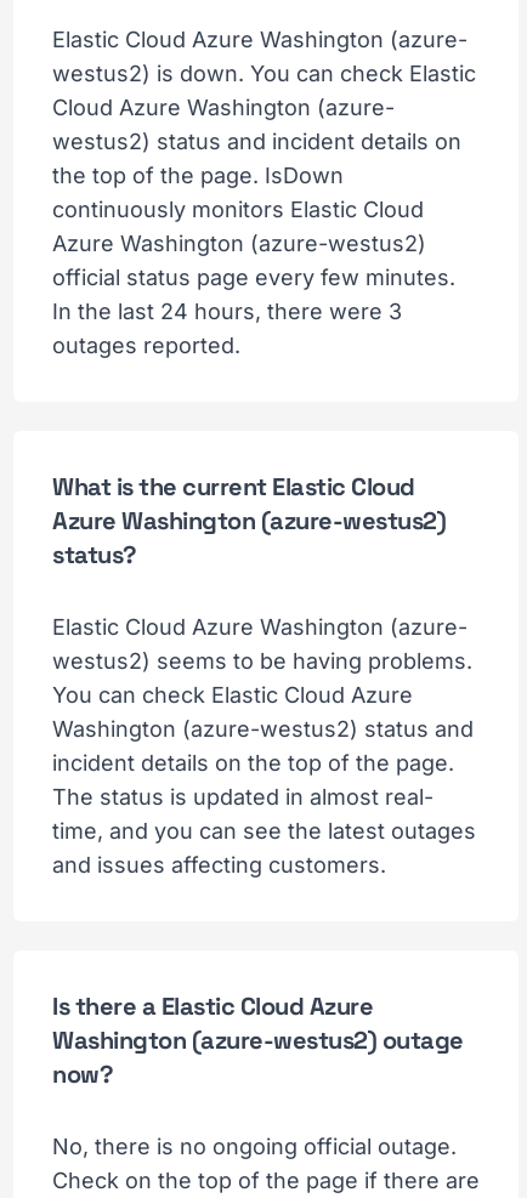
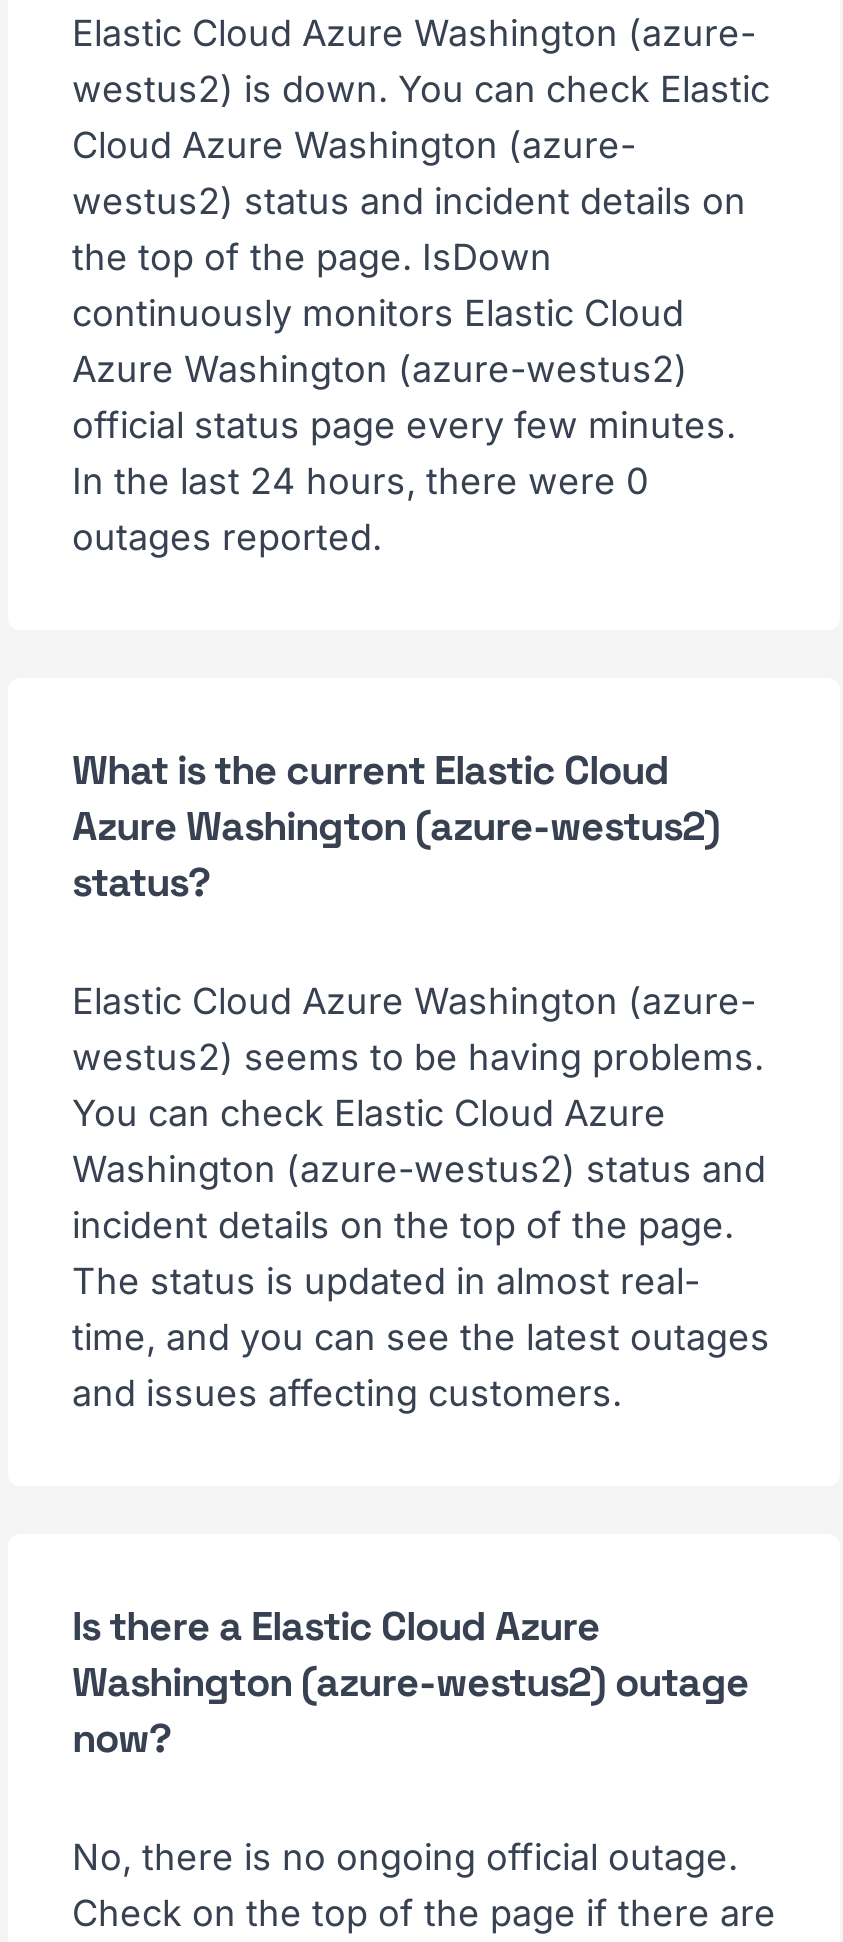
[52,299,402,324] In the last 24 hours, there were 3 -> [72,460,648,502] In the last 24 hours, there were 0

